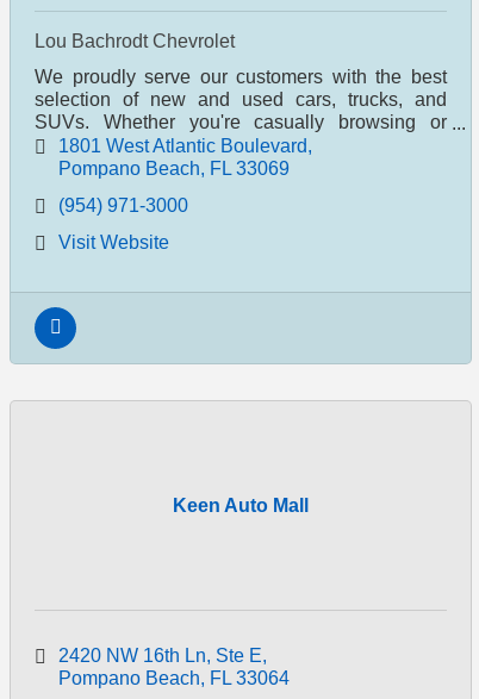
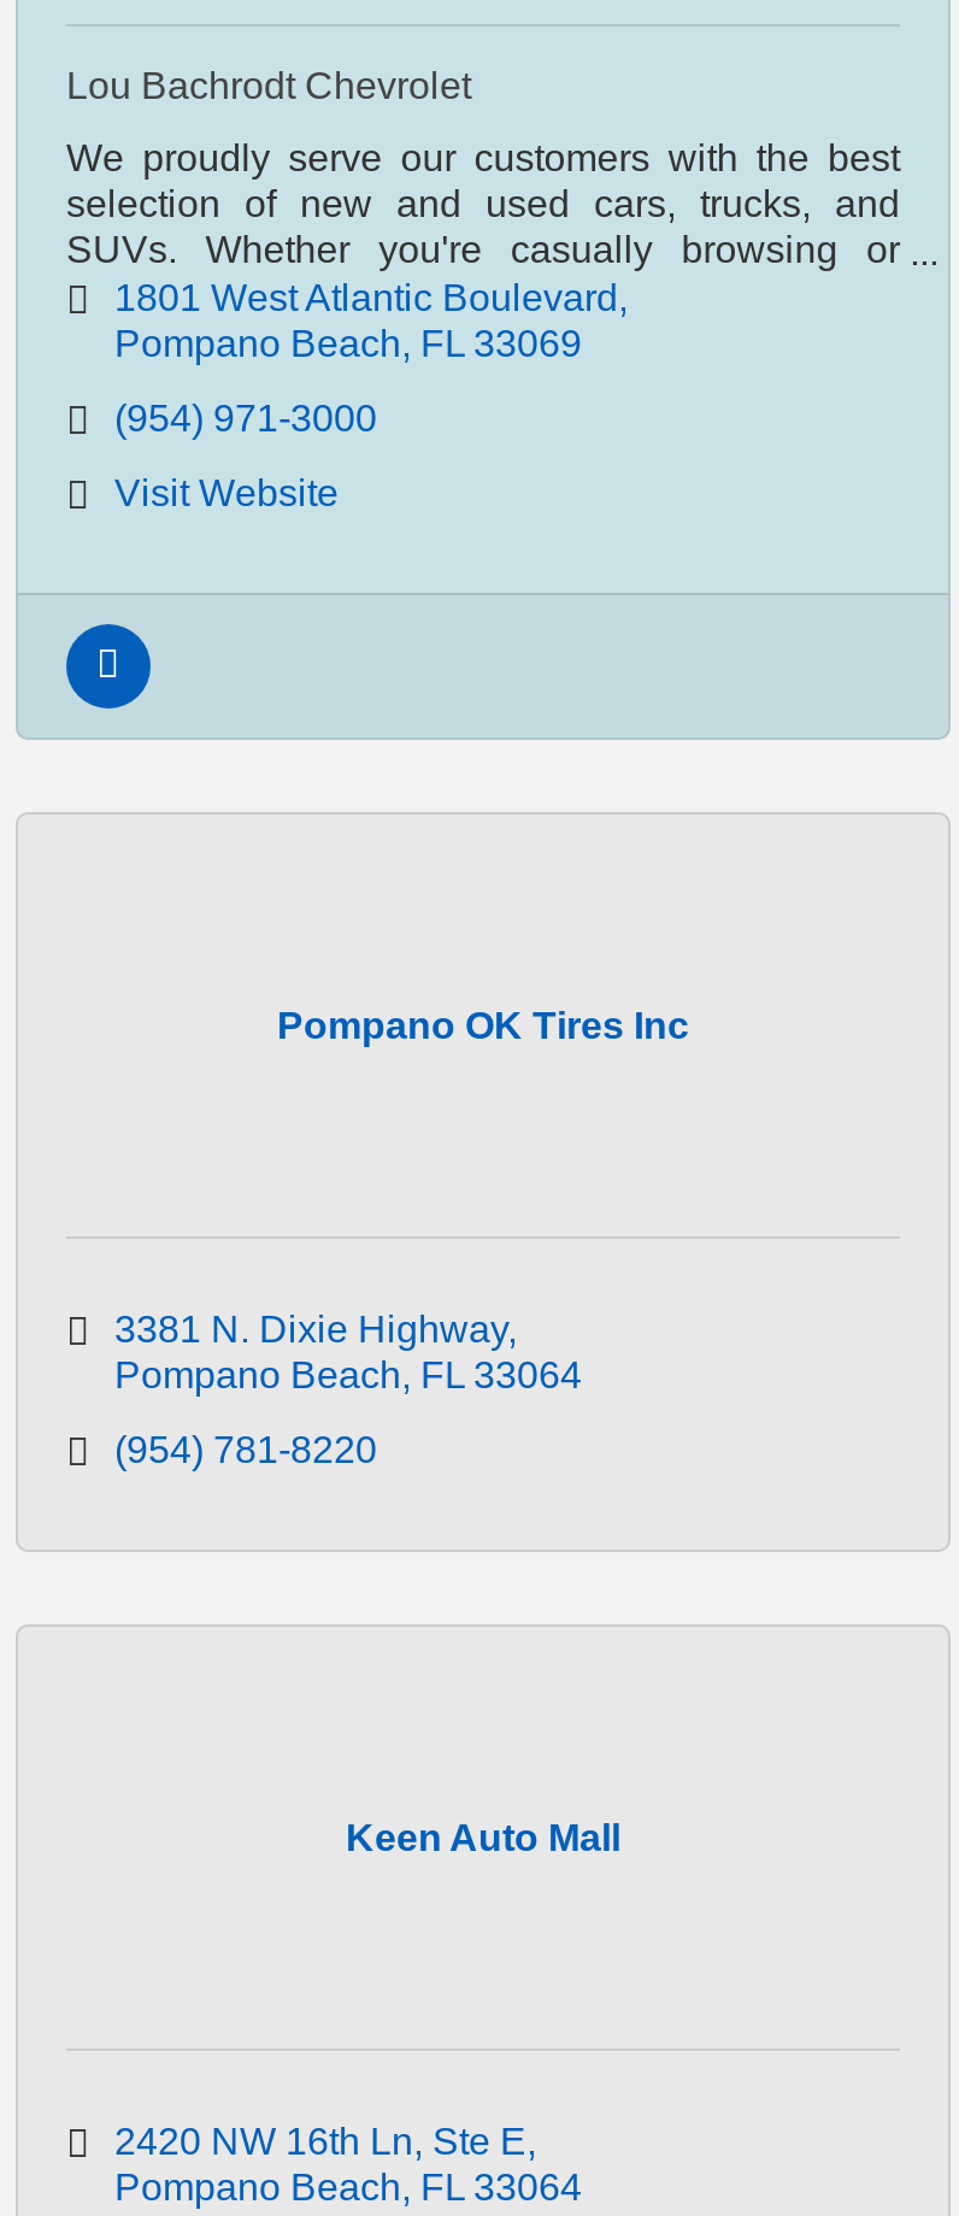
none -> [114,1307,582,1469] 3381 N. Dixie Highway | Pompano Beach FL 33064 | (954) 781-8220
none -> [277,1004,689,1045] Pompano OK Tires Inc

